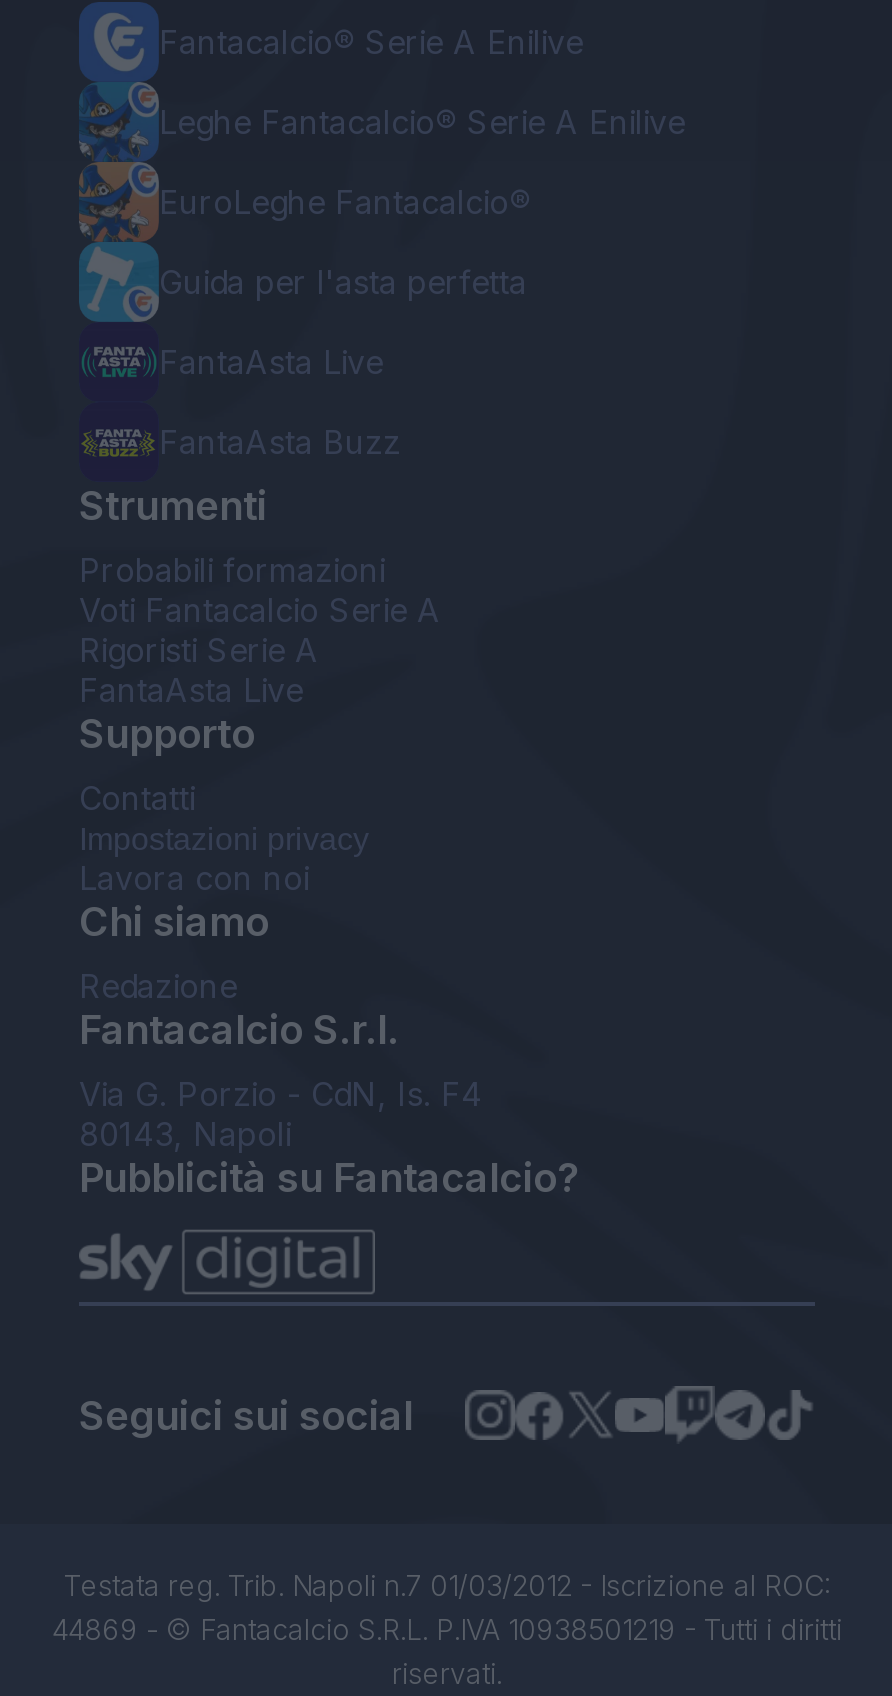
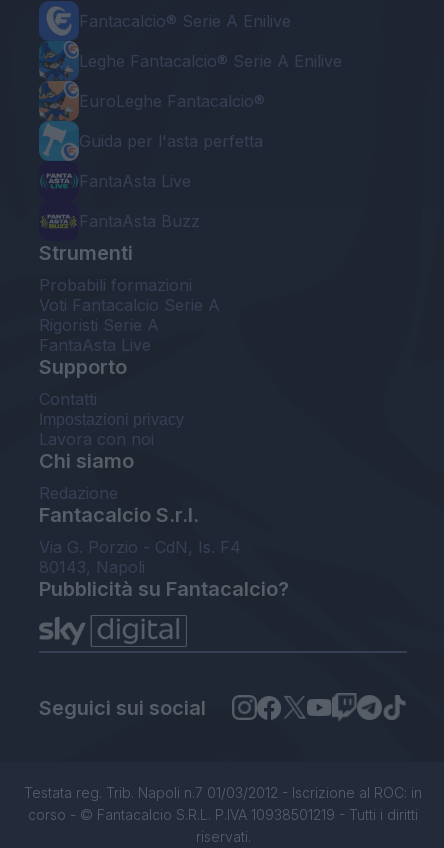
[52,1568,842,1646] Testata reg. Trib. Napoli n.7 01/03/2012 - Iscrizione al ROC: | 44869 - © Fantacalcio S.R.L. P.IVA 10938501219 - Tutti i diritti -> [24,784,422,823] Testata reg. Trib. Napoli n.7 01/03/2012 - Iscrizione al ROC: in | corso - © Fantacalcio S.R.L. P.IVA 10938501219 - Tutti i diritti

